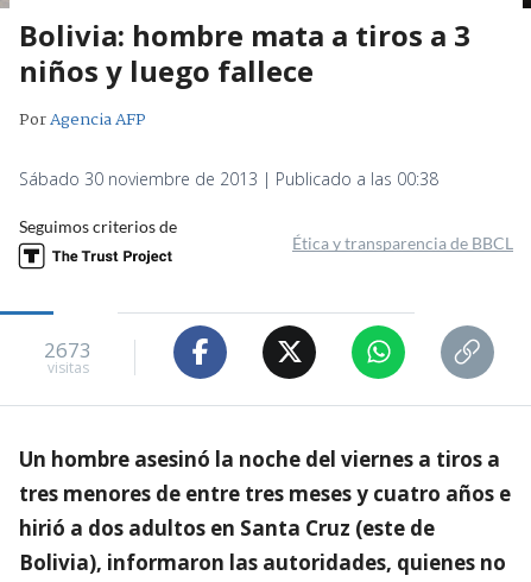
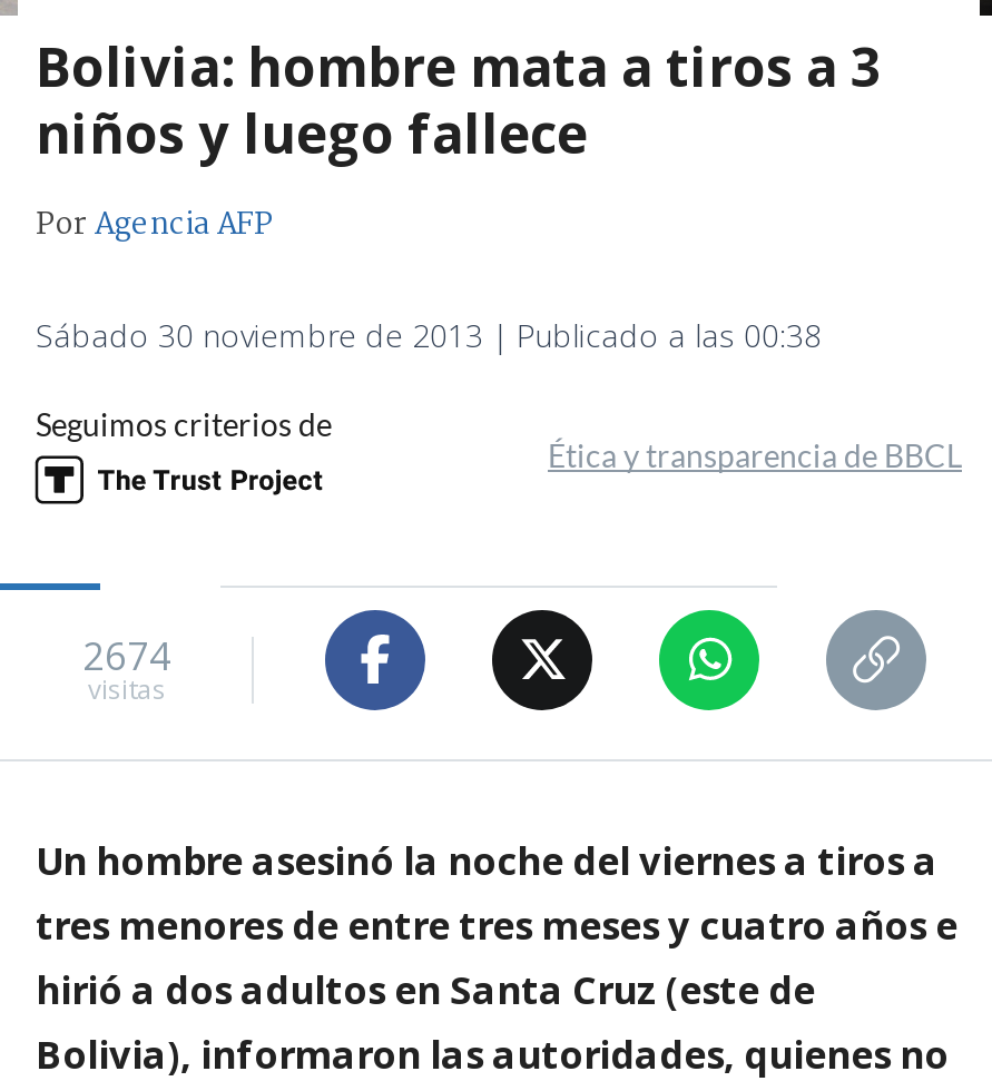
[44,336,91,364] 2673 -> [82,631,171,682] 2674

